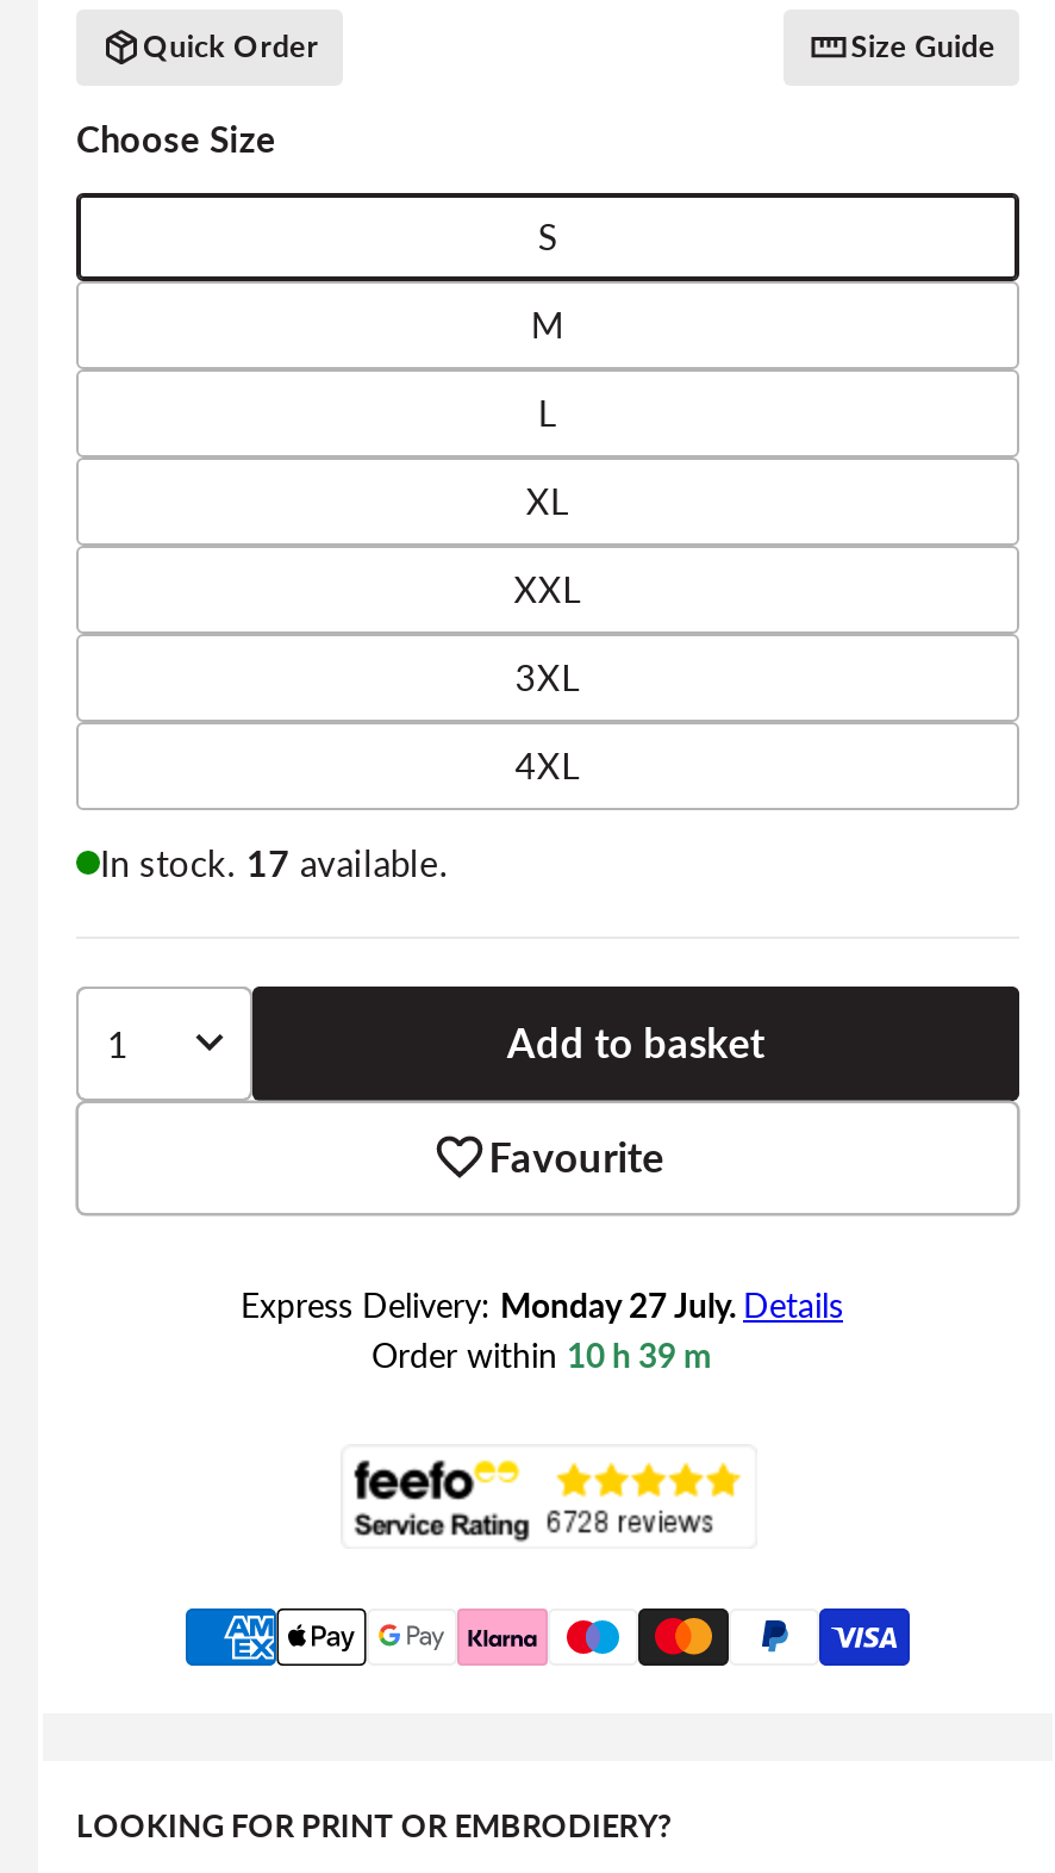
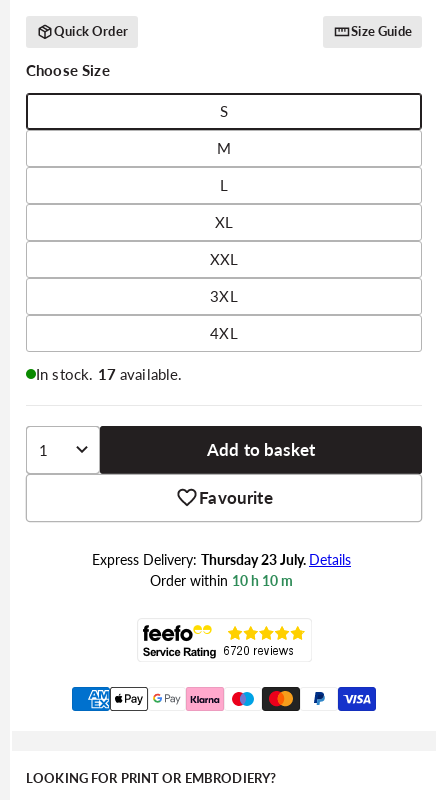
[241,1284,843,1324] Express Delivery: Monday 27 July. Details -> [92,551,351,568] Express Delivery: Thursday 23 July. Details
[372,1334,712,1374] Order within 10 h 39 m -> [150,572,293,589] Order within 10 h 10 m

